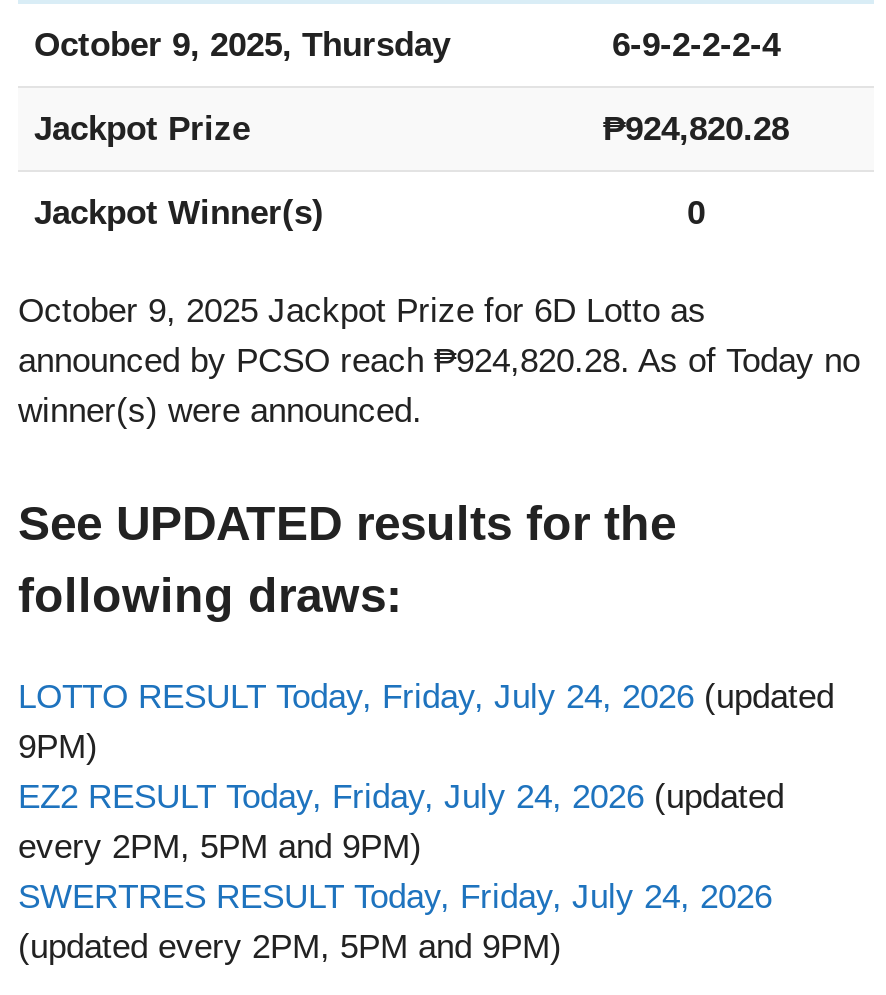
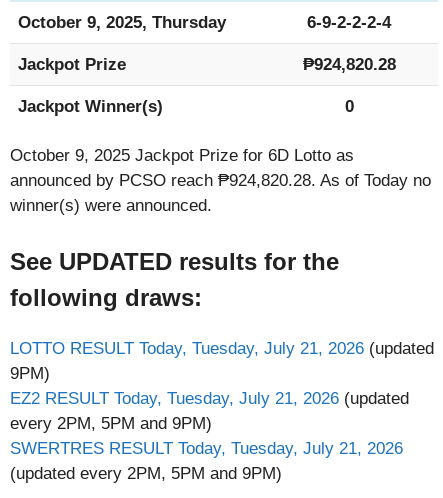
[18,677,834,715] LOTTO RESULT Today, Friday, July 24, 2026 (updated -> [10,338,434,357] LOTTO RESULT Today, Tuesday, July 21, 2026 (updated
[18,777,784,815] EZ2 RESULT Today, Friday, July 24, 2026 (updated -> [10,388,409,407] EZ2 RESULT Today, Tuesday, July 21, 2026 (updated
[18,877,772,915] SWERTRES RESULT Today, Friday, July 24, 2026 -> [10,438,403,457] SWERTRES RESULT Today, Tuesday, July 21, 2026

